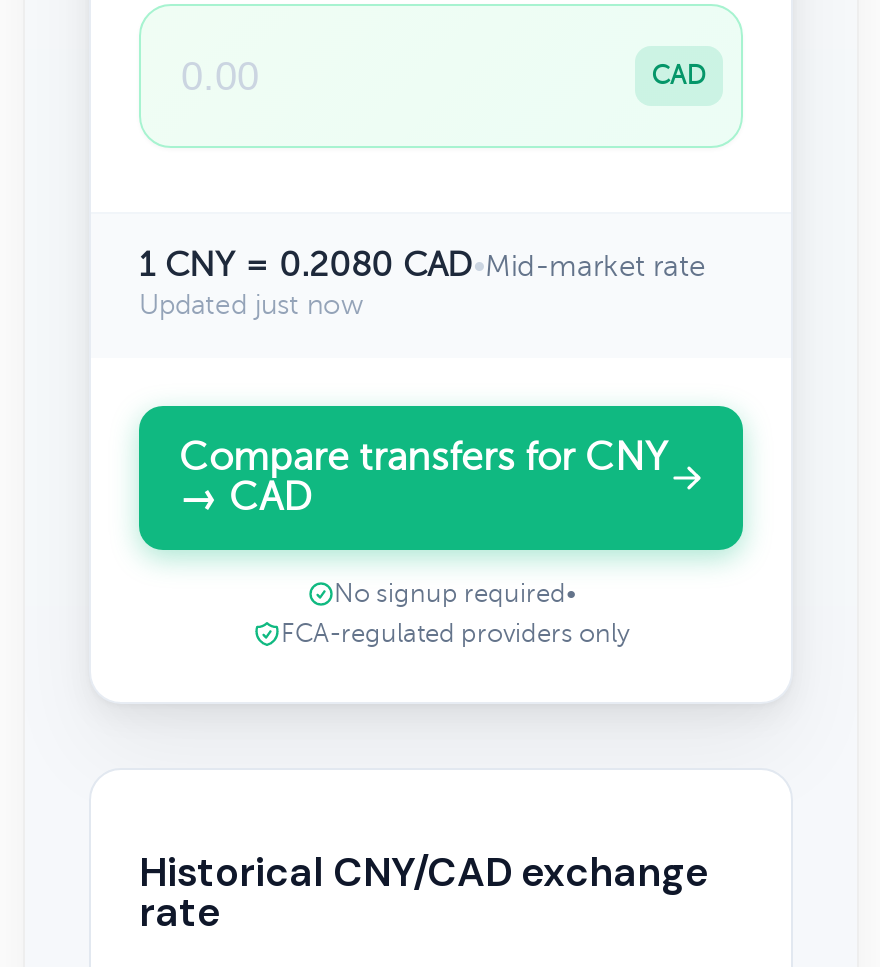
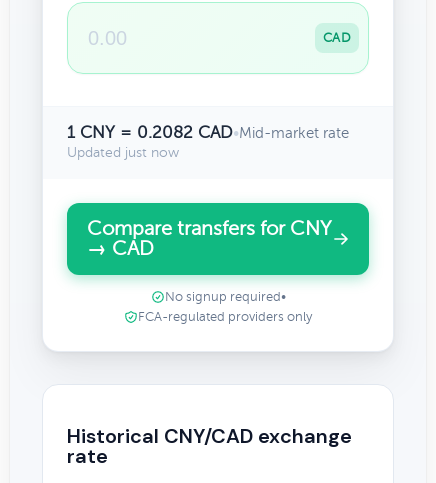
[139,246,705,284] 1 CNY = 0.2080 CAD • Mid-market rate -> [67,123,349,142] 1 CNY = 0.2082 CAD • Mid-market rate

